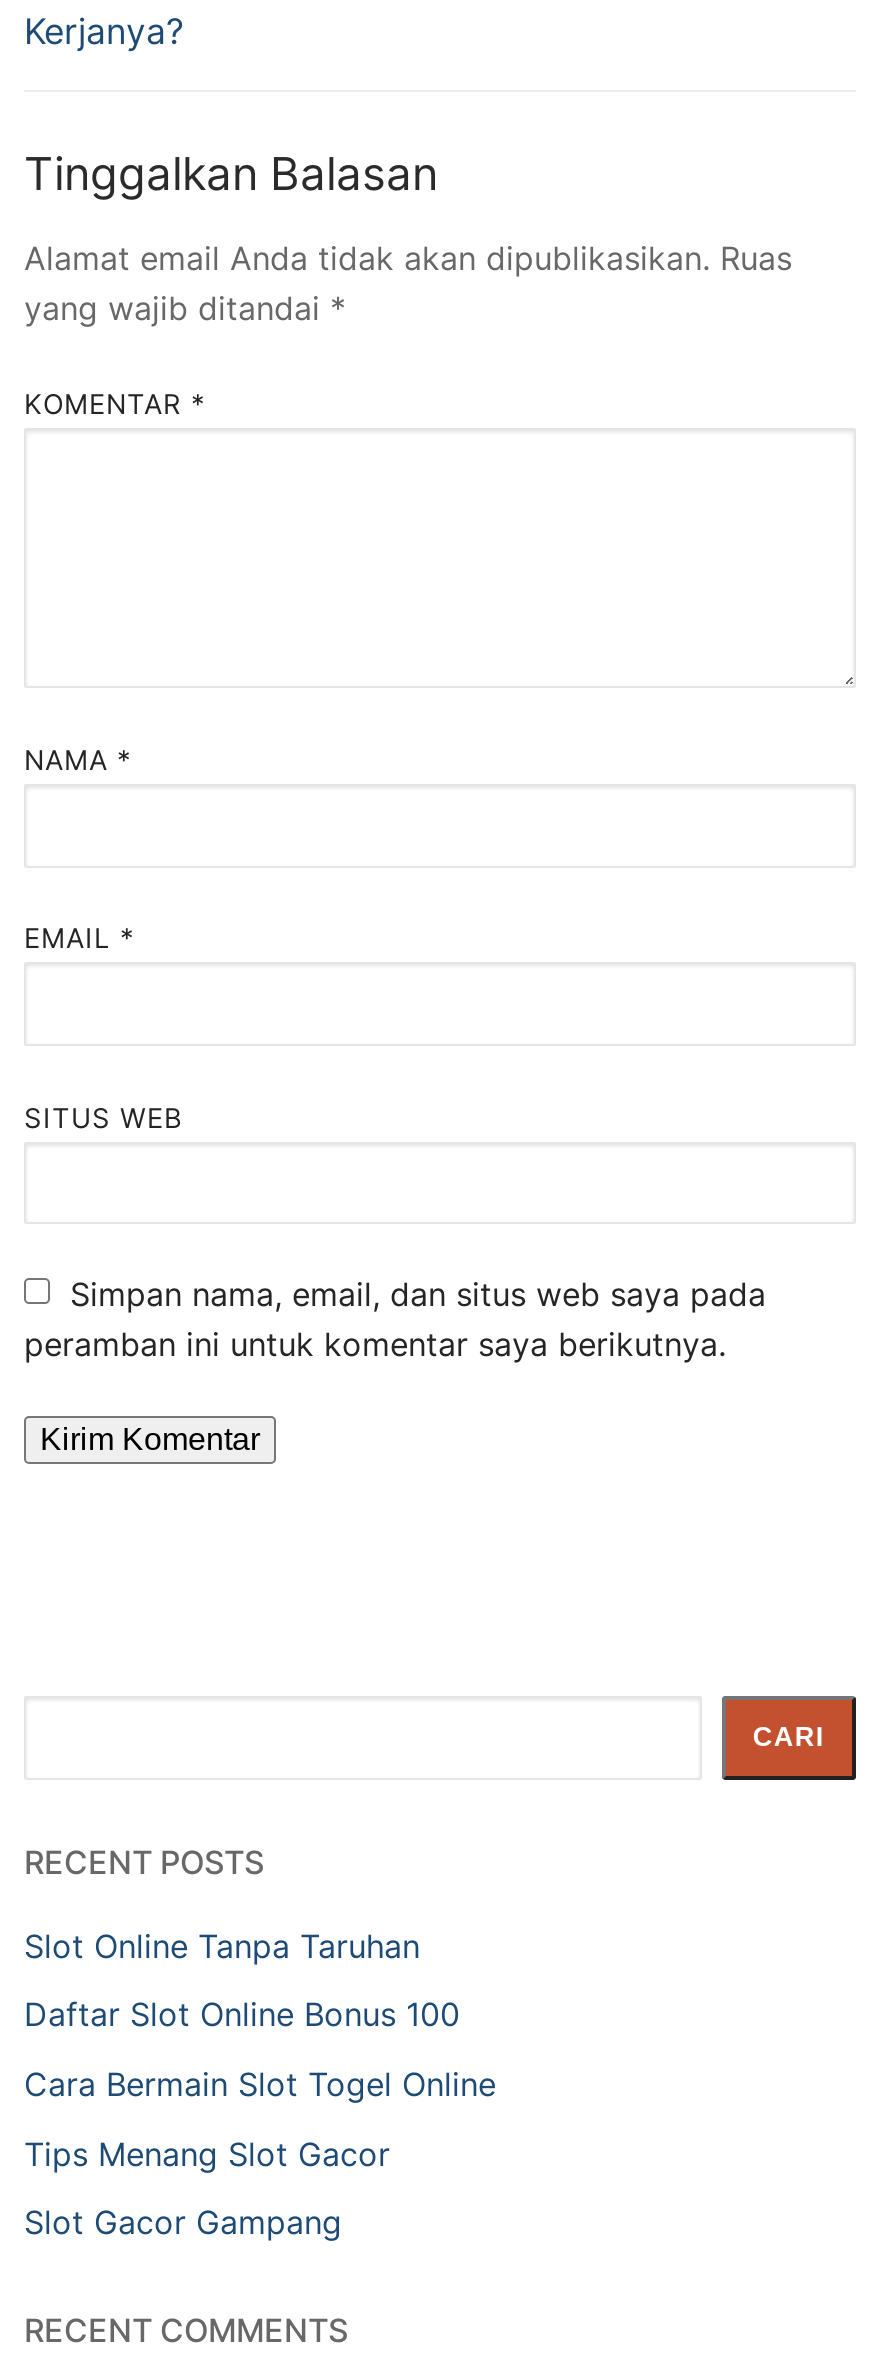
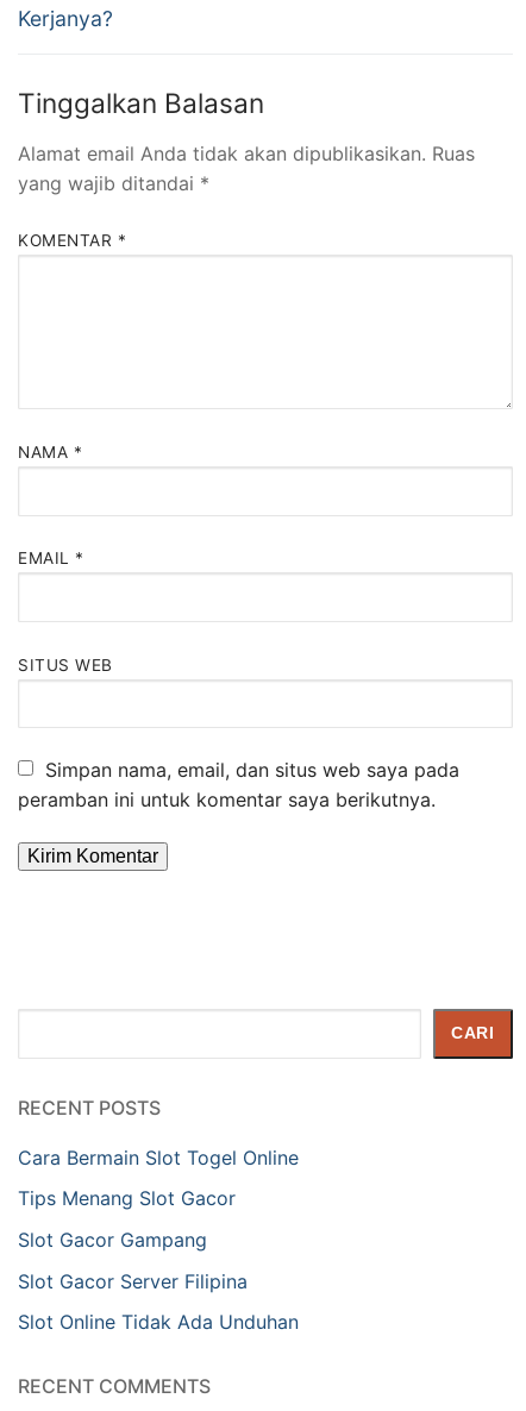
[24,1925,460,2035] Slot Online Tanpa Taruhan | Daftar Slot Online Bonus 100 -> none
moved [24,2064,496,2242] -> [18,1145,299,1251]: Cara Bermain Slot Togel Online | Tips Menang Slot Gacor | Slot Gacor Gampang
none -> [18,1269,299,1334] Slot Gacor Server Filipina | Slot Online Tidak Ada Unduhan

